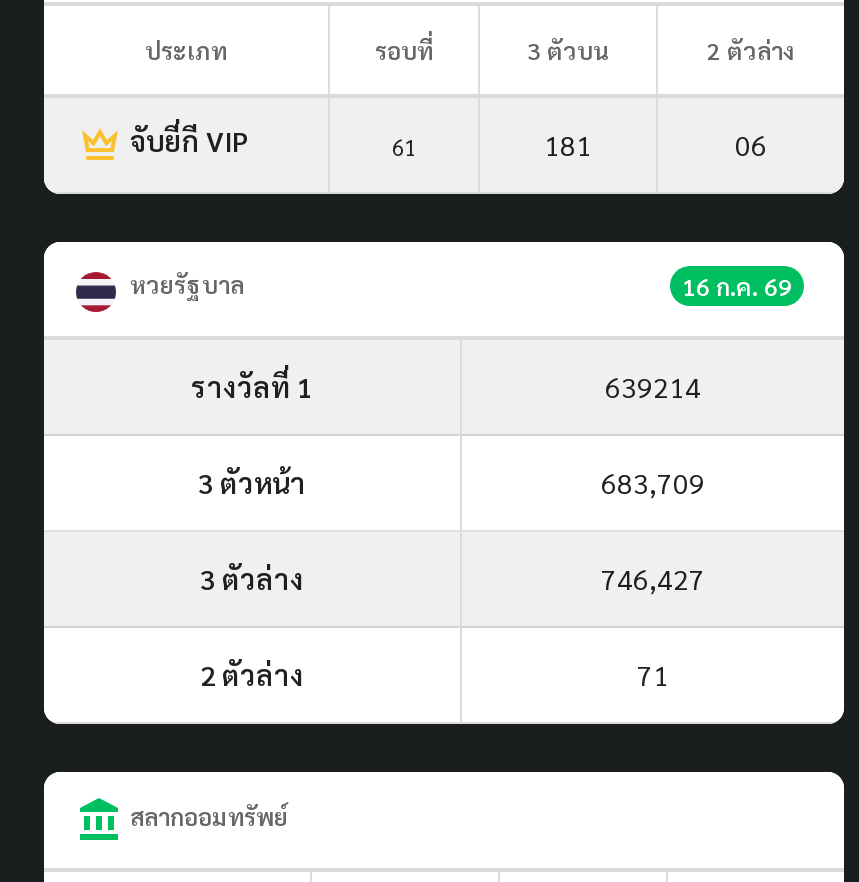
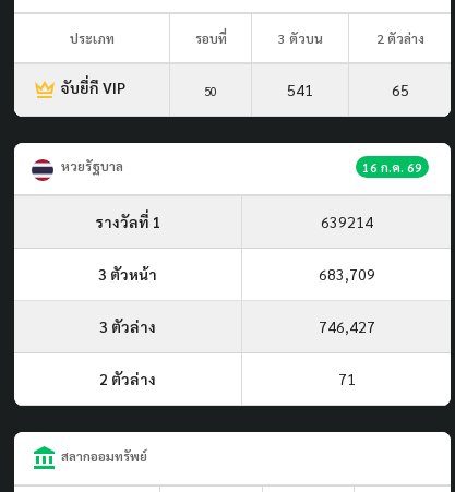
[392,132,416,162] 61 -> [204,83,217,99] 50
[544,126,592,162] 181 -> [287,79,313,99] 541
[735,126,767,162] 06 -> [391,79,409,99] 65

